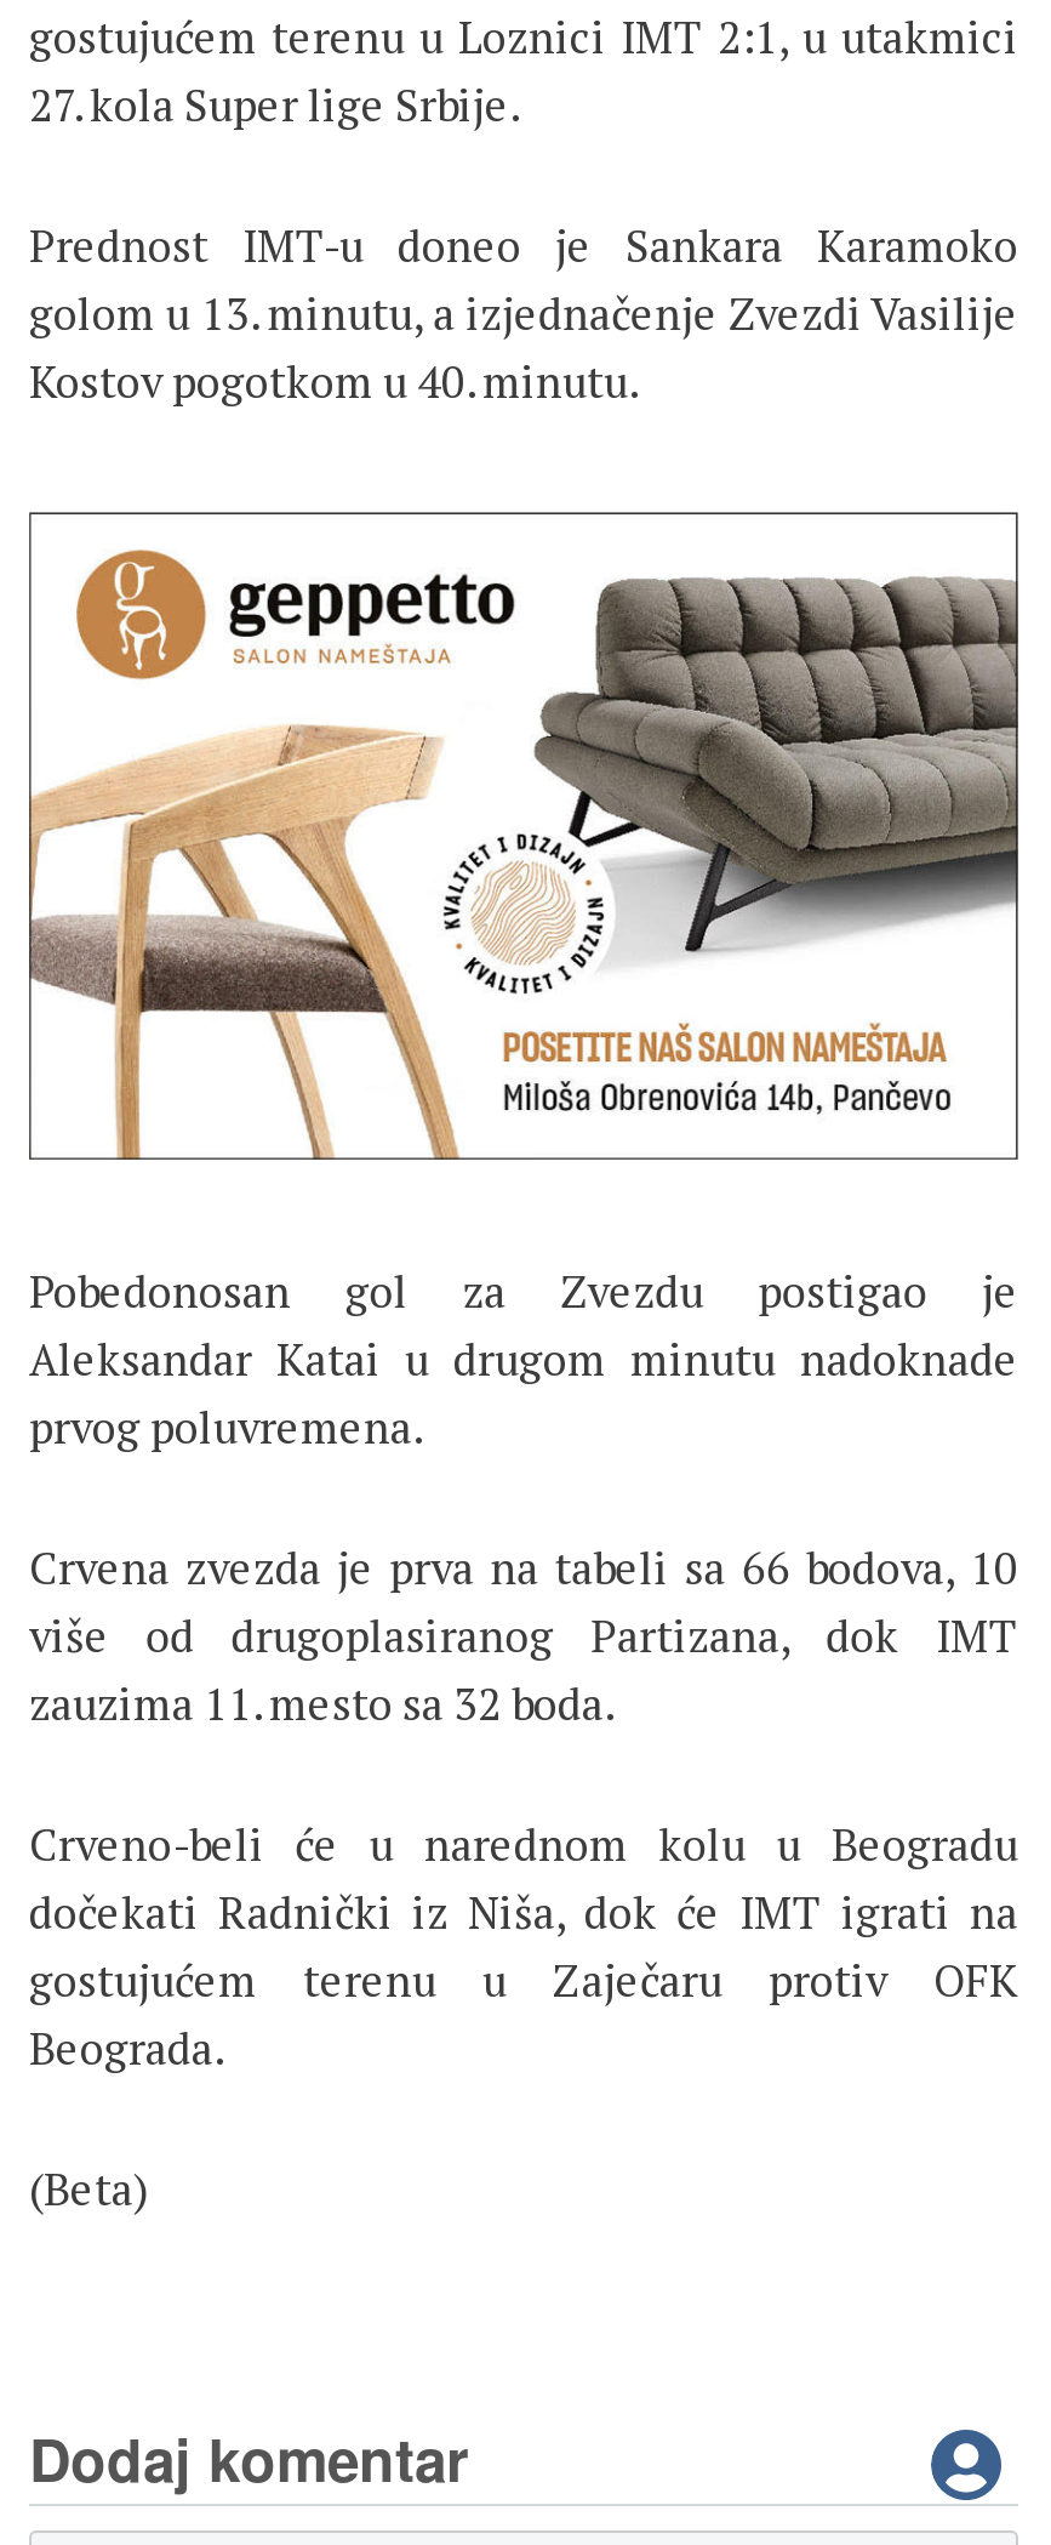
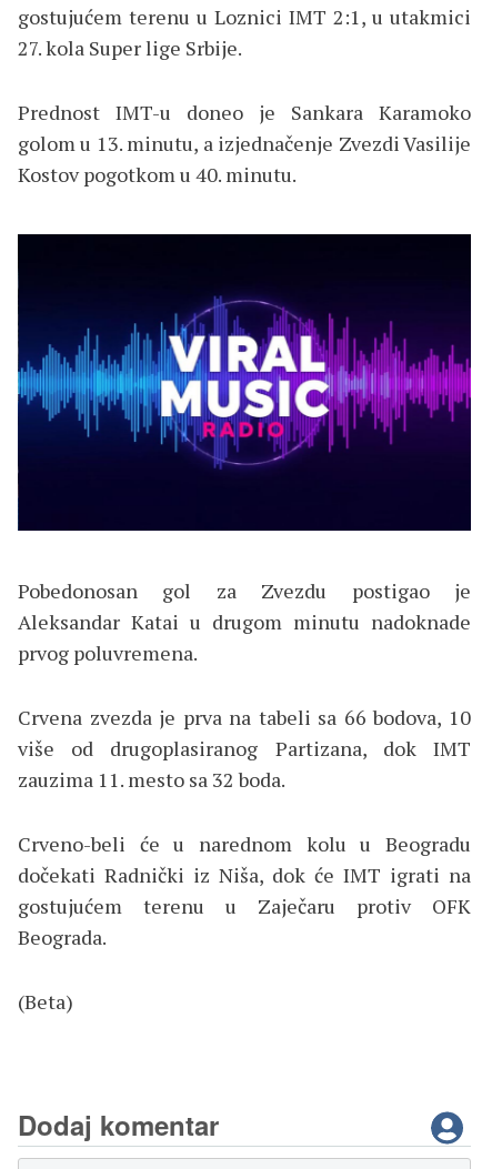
[27,509,1021,1162] [image] -> [17,234,472,532] [image]

